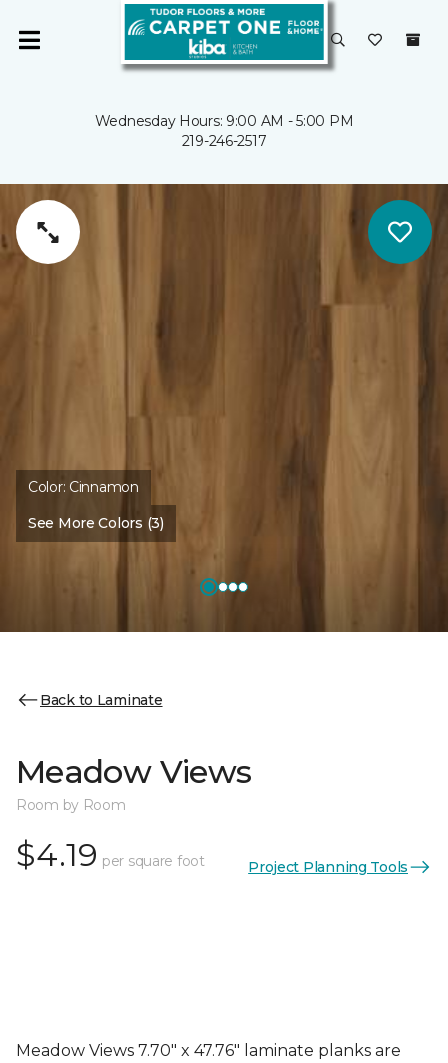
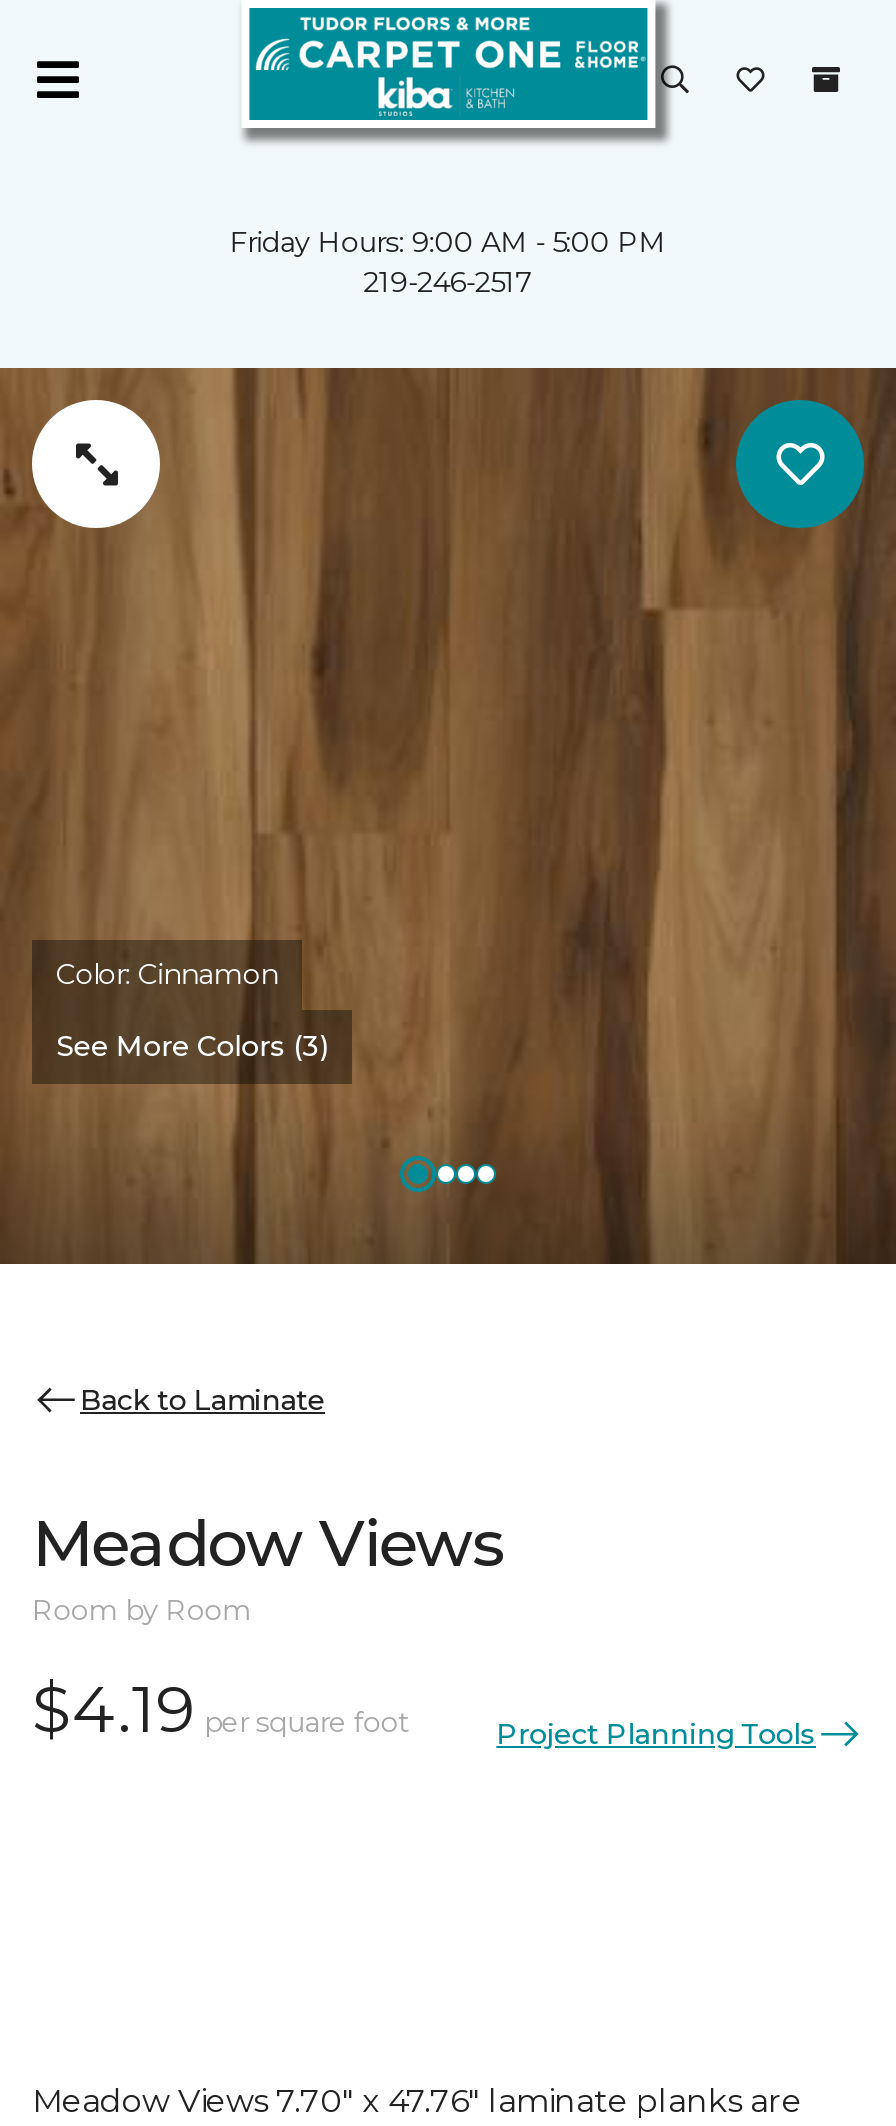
[95,112,353,130] Wednesday Hours: 9:00 AM - 5:00 PM -> [230,224,666,260] Friday Hours: 9:00 AM - 5:00 PM

